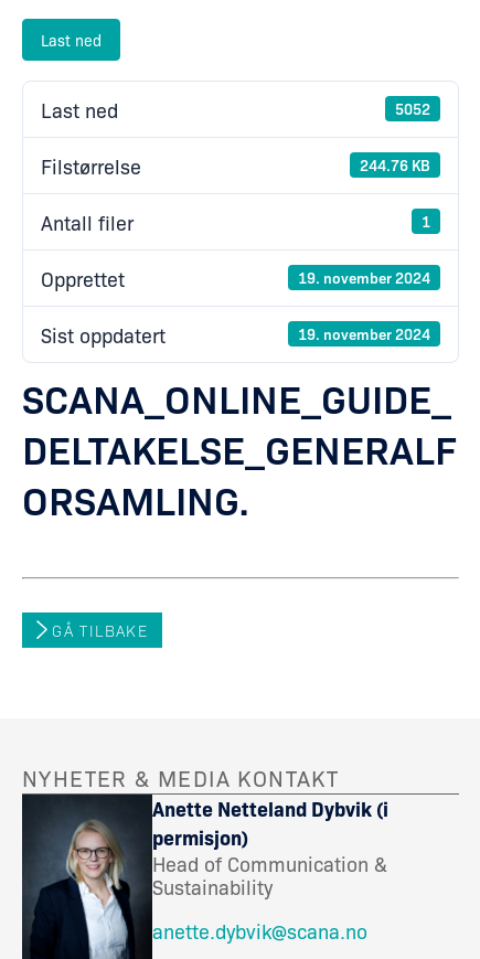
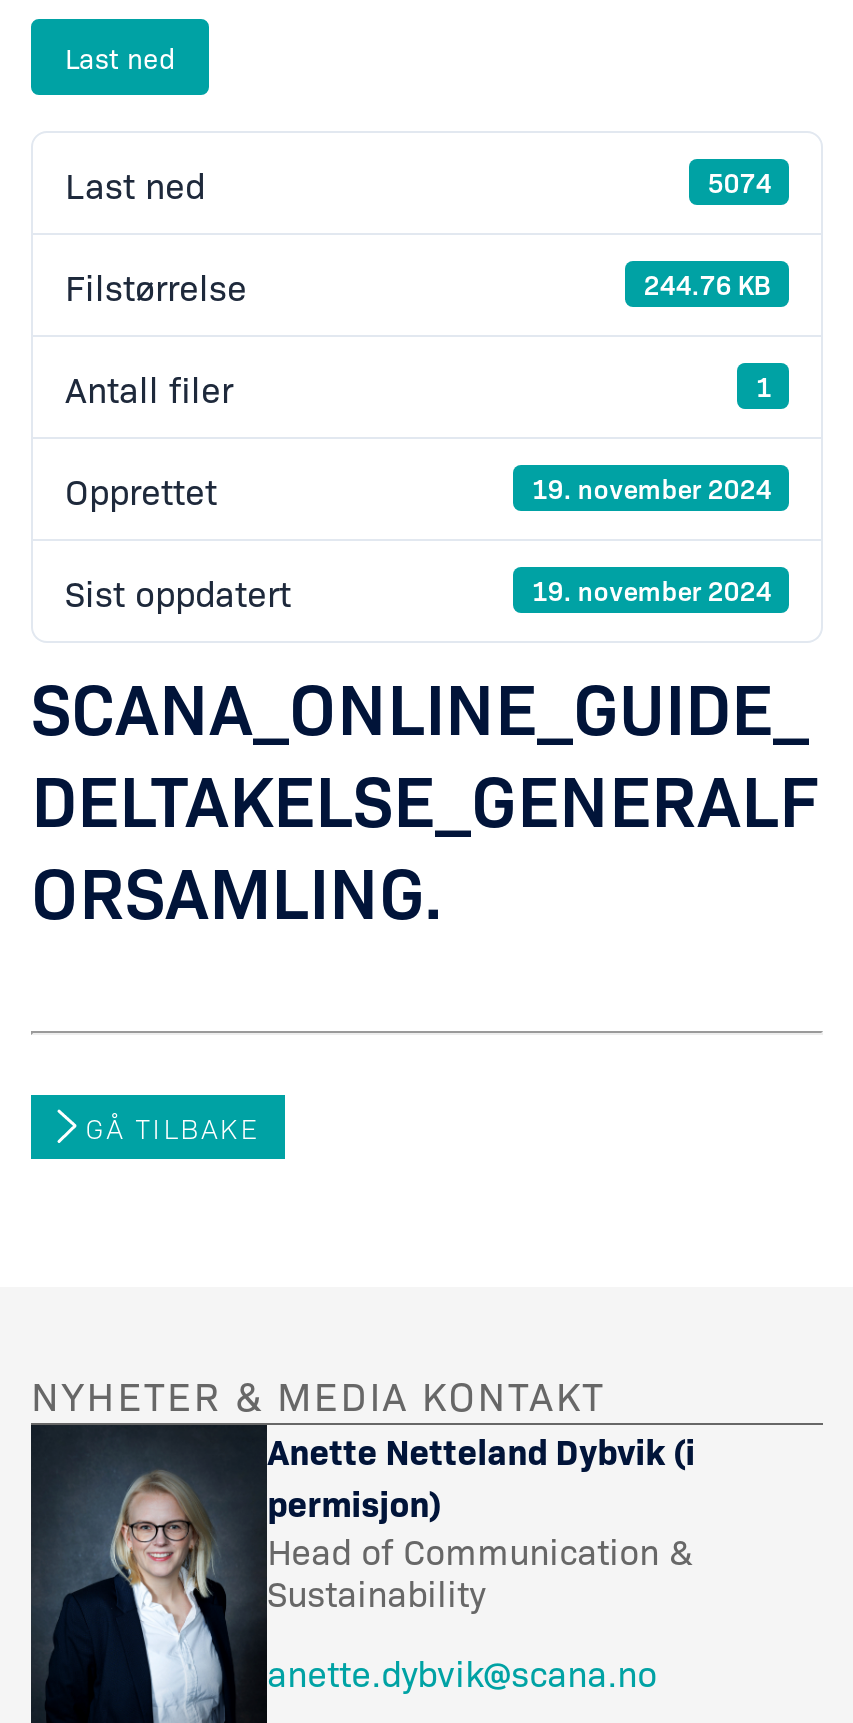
[395,98,431,118] 5052 -> [707,163,771,199] 5074

